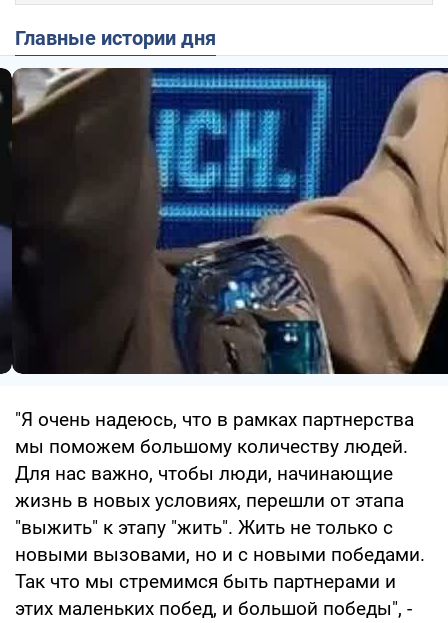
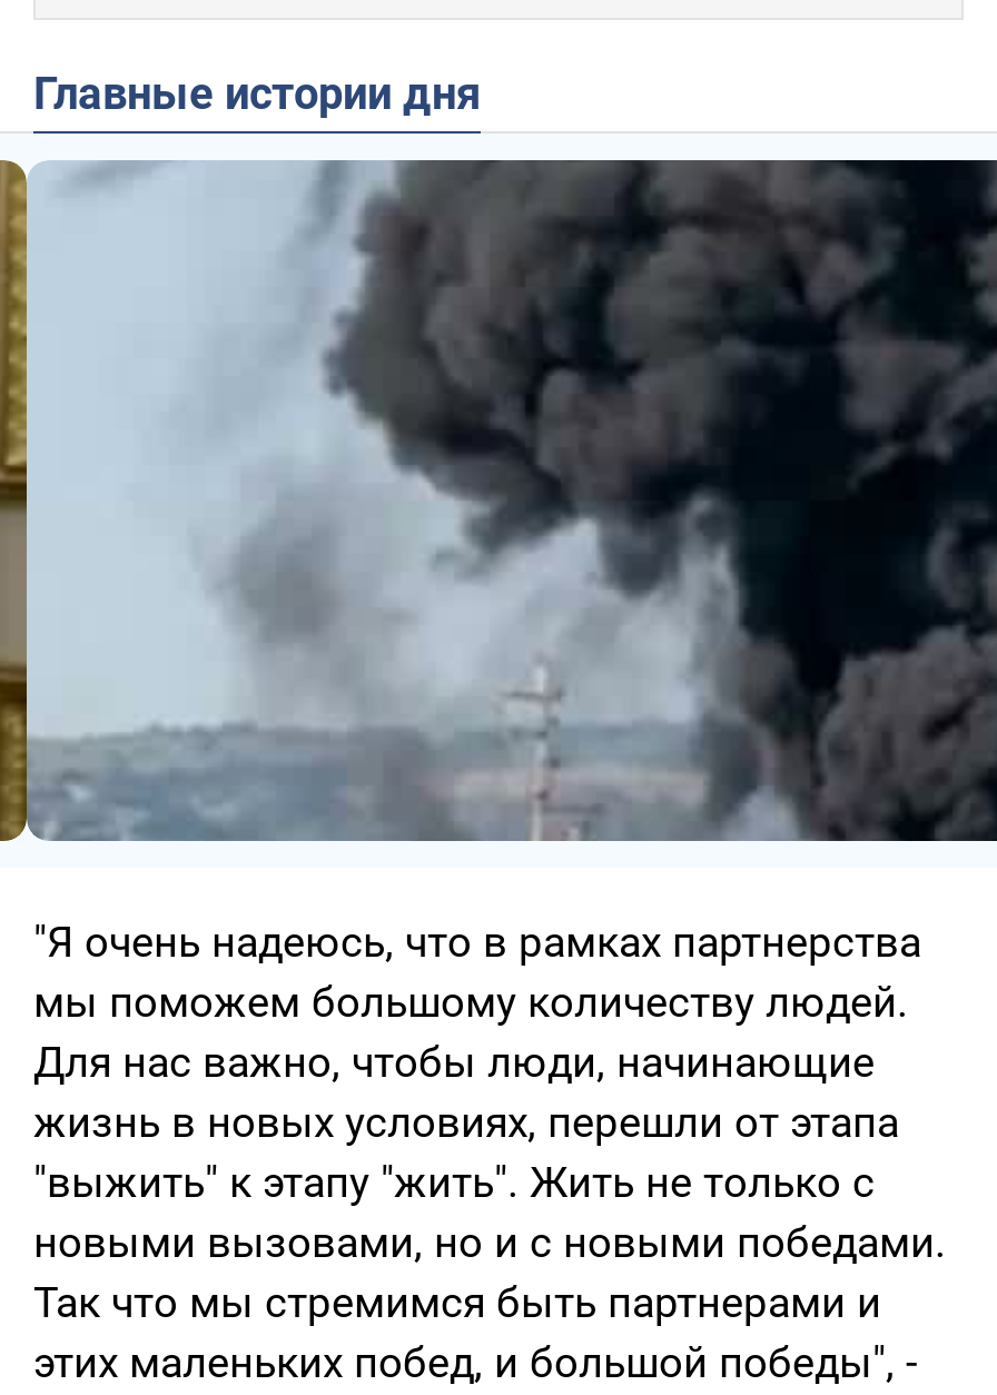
[3,67,445,375] [image] -> [7,158,990,841] [image]

